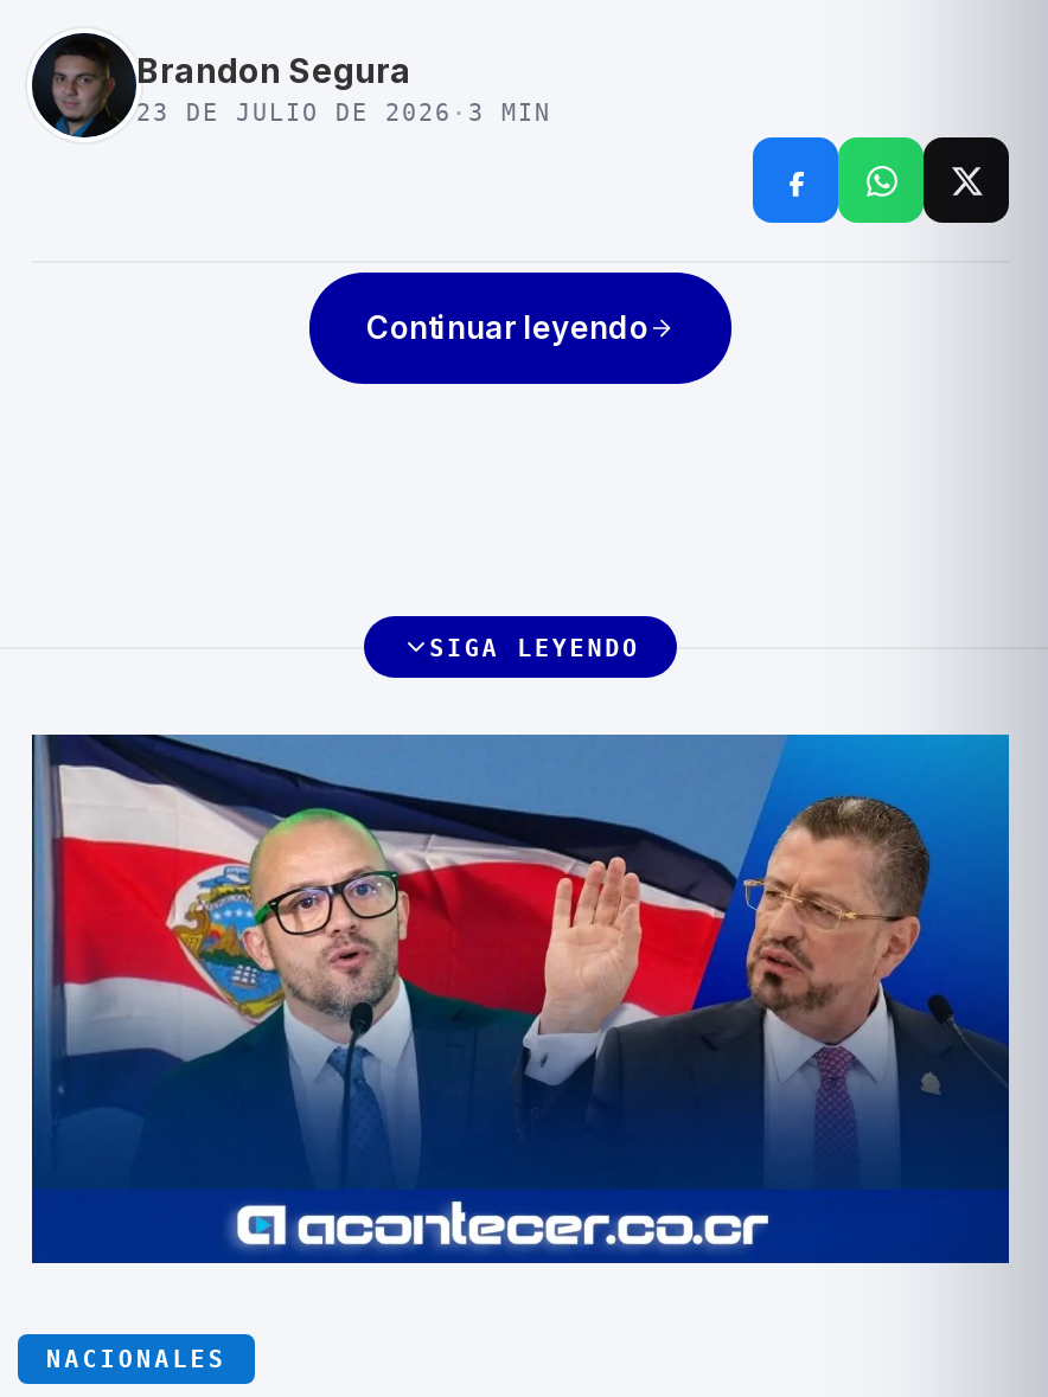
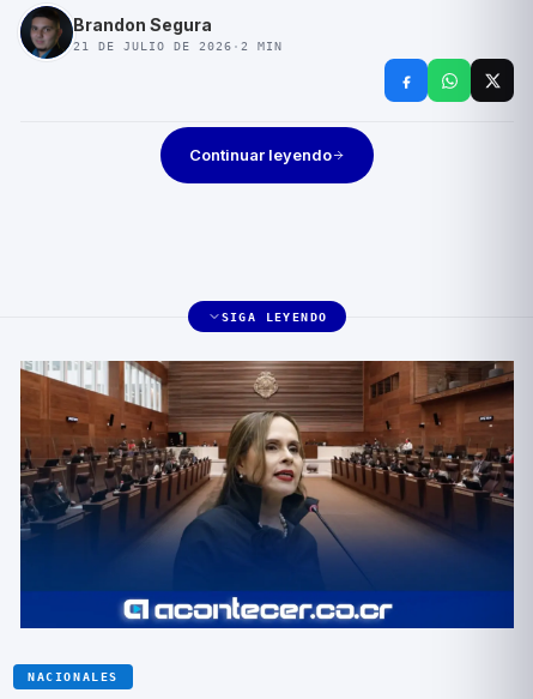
[136,100,551,126] 23 DE JULIO DE 2026 · 3 MIN -> [73,40,283,53] 21 DE JULIO DE 2026 · 2 MIN
[30,732,1011,1138] [image] -> [19,360,515,564] [image]

